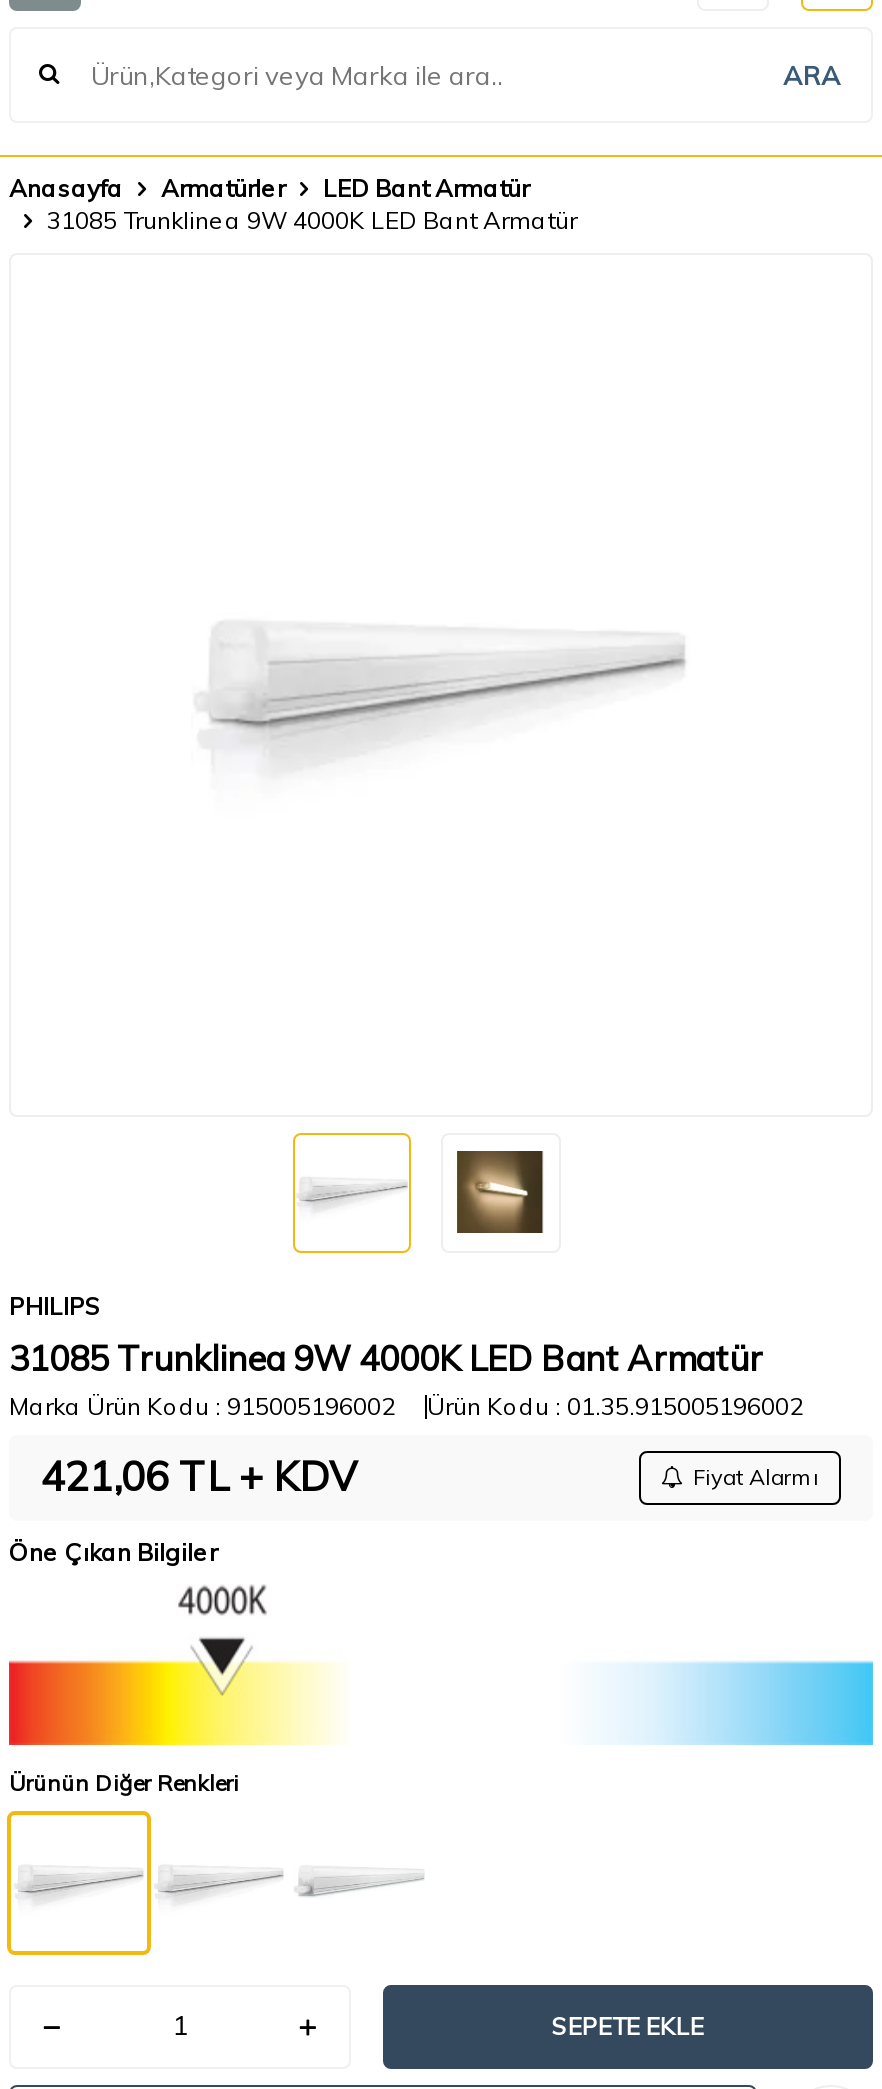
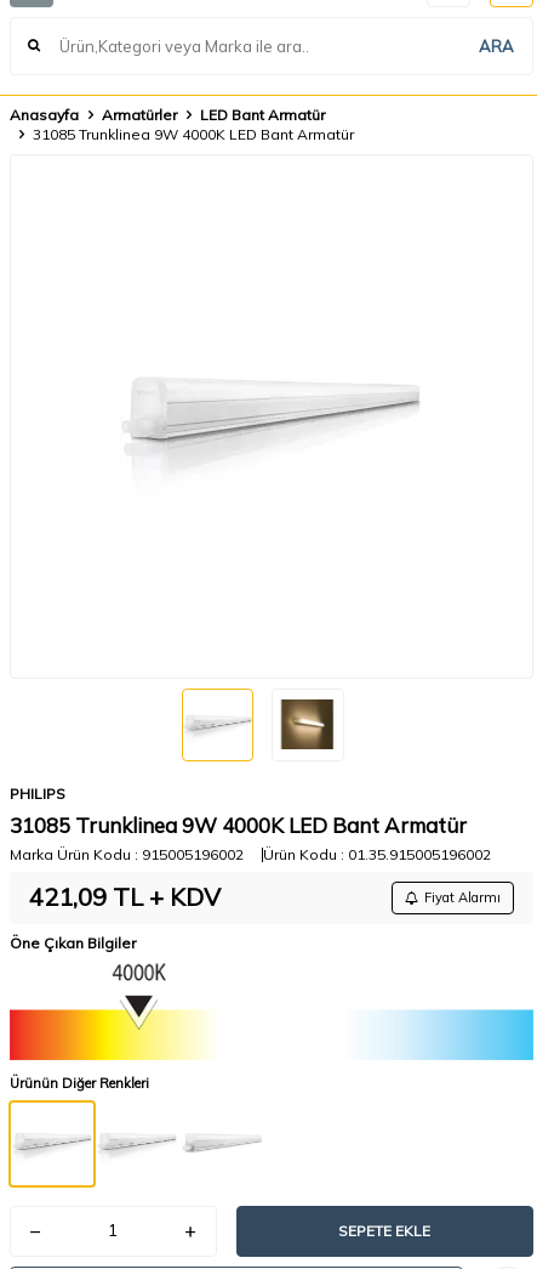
[41,1451,357,1501] 421,06 TL + KDV -> [29,882,221,912] 421,09 TL + KDV

